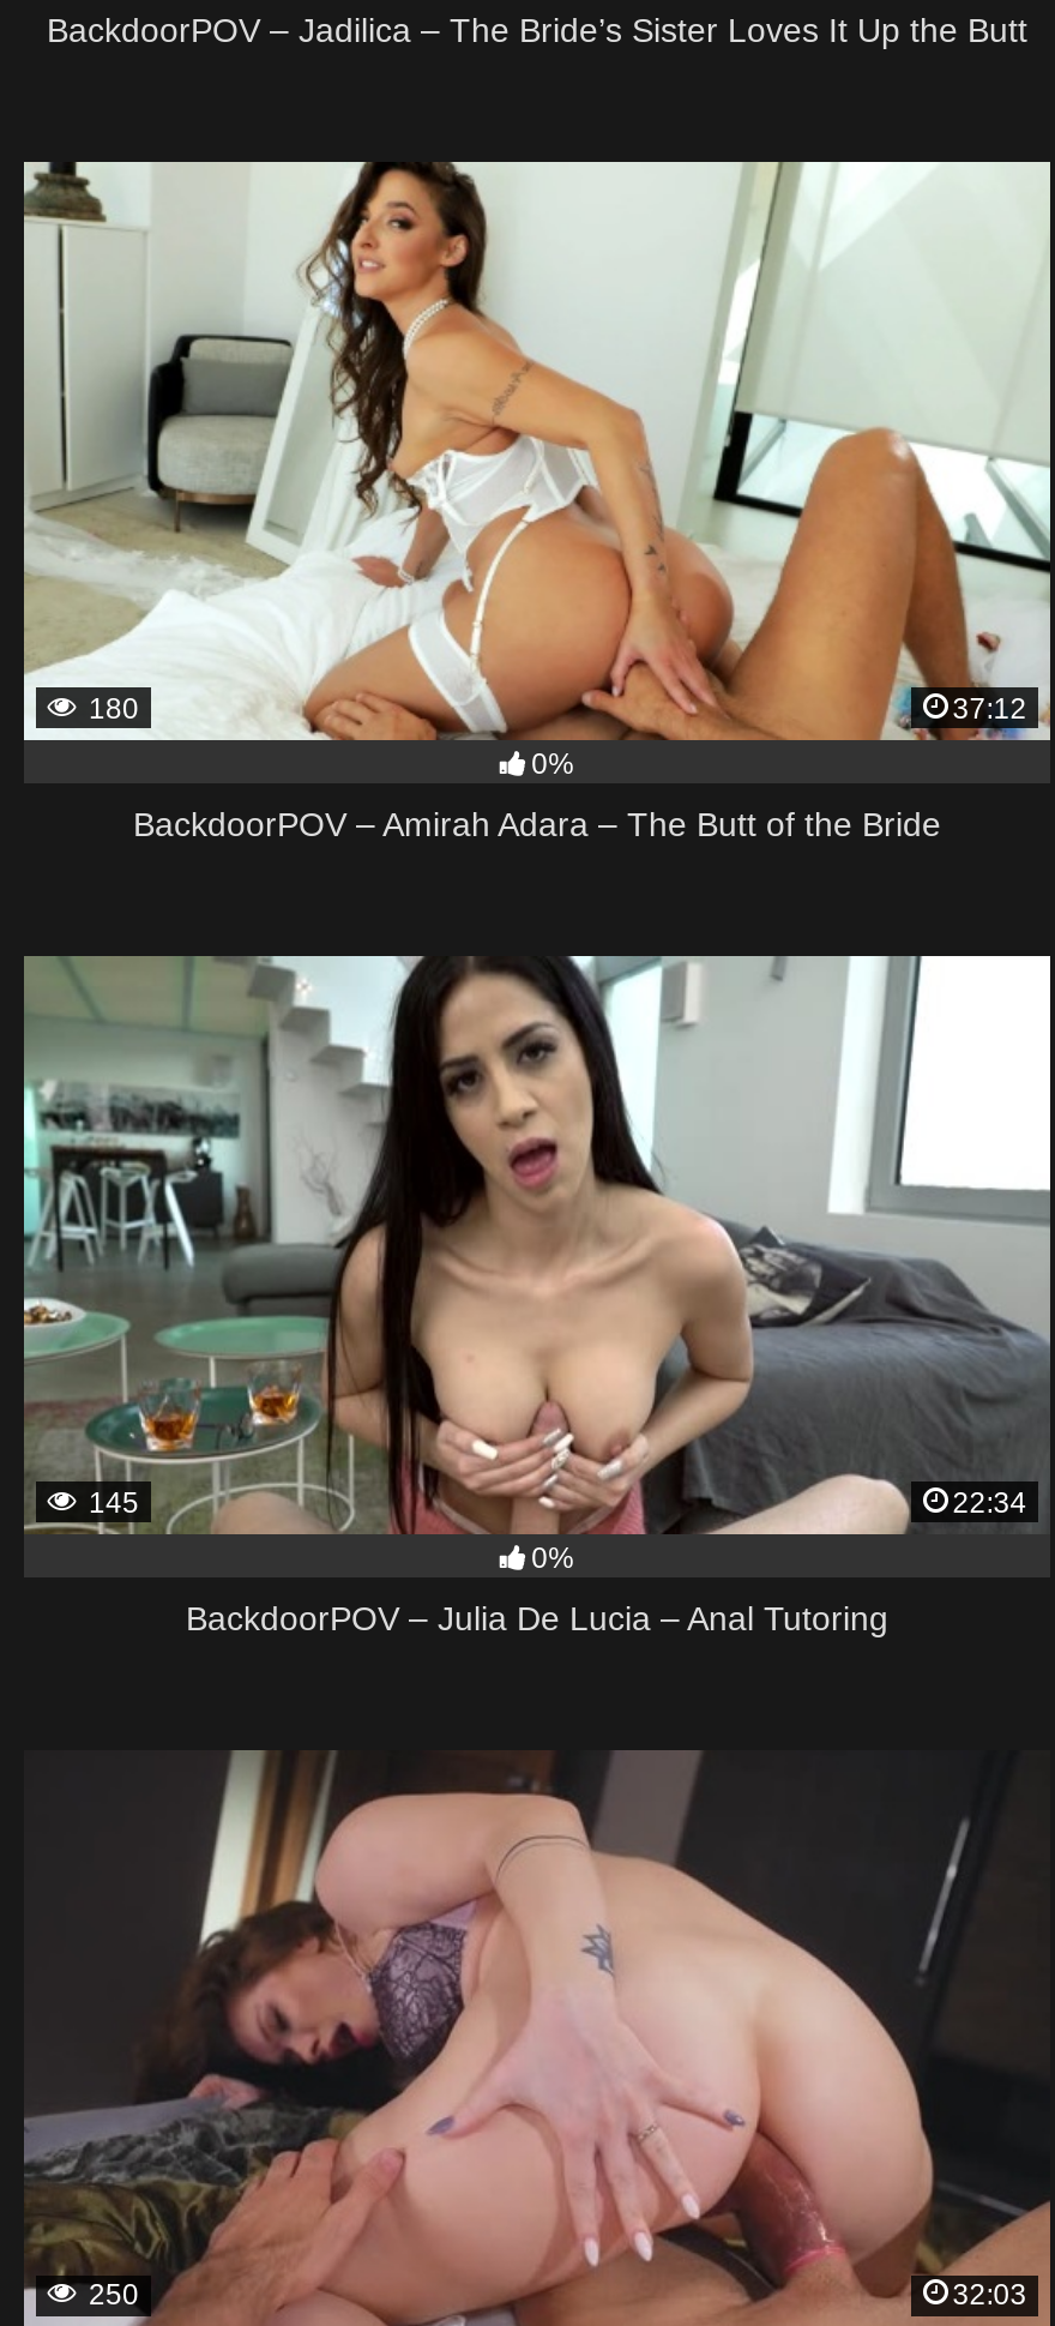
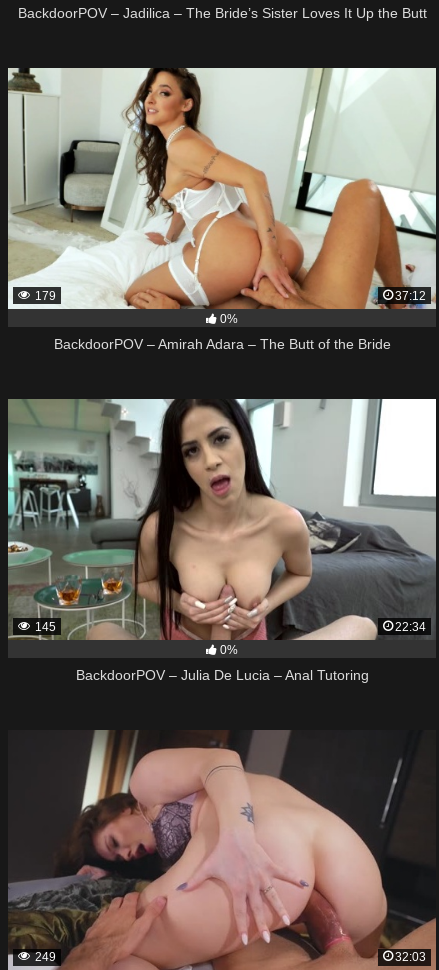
[82,691,139,725] 180 -> [32,289,56,303] 179
[82,2279,139,2313] 250 -> [32,950,56,964] 249

